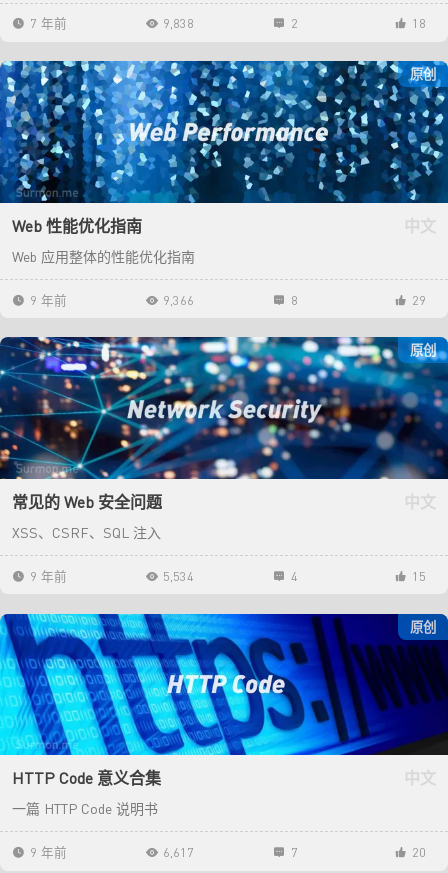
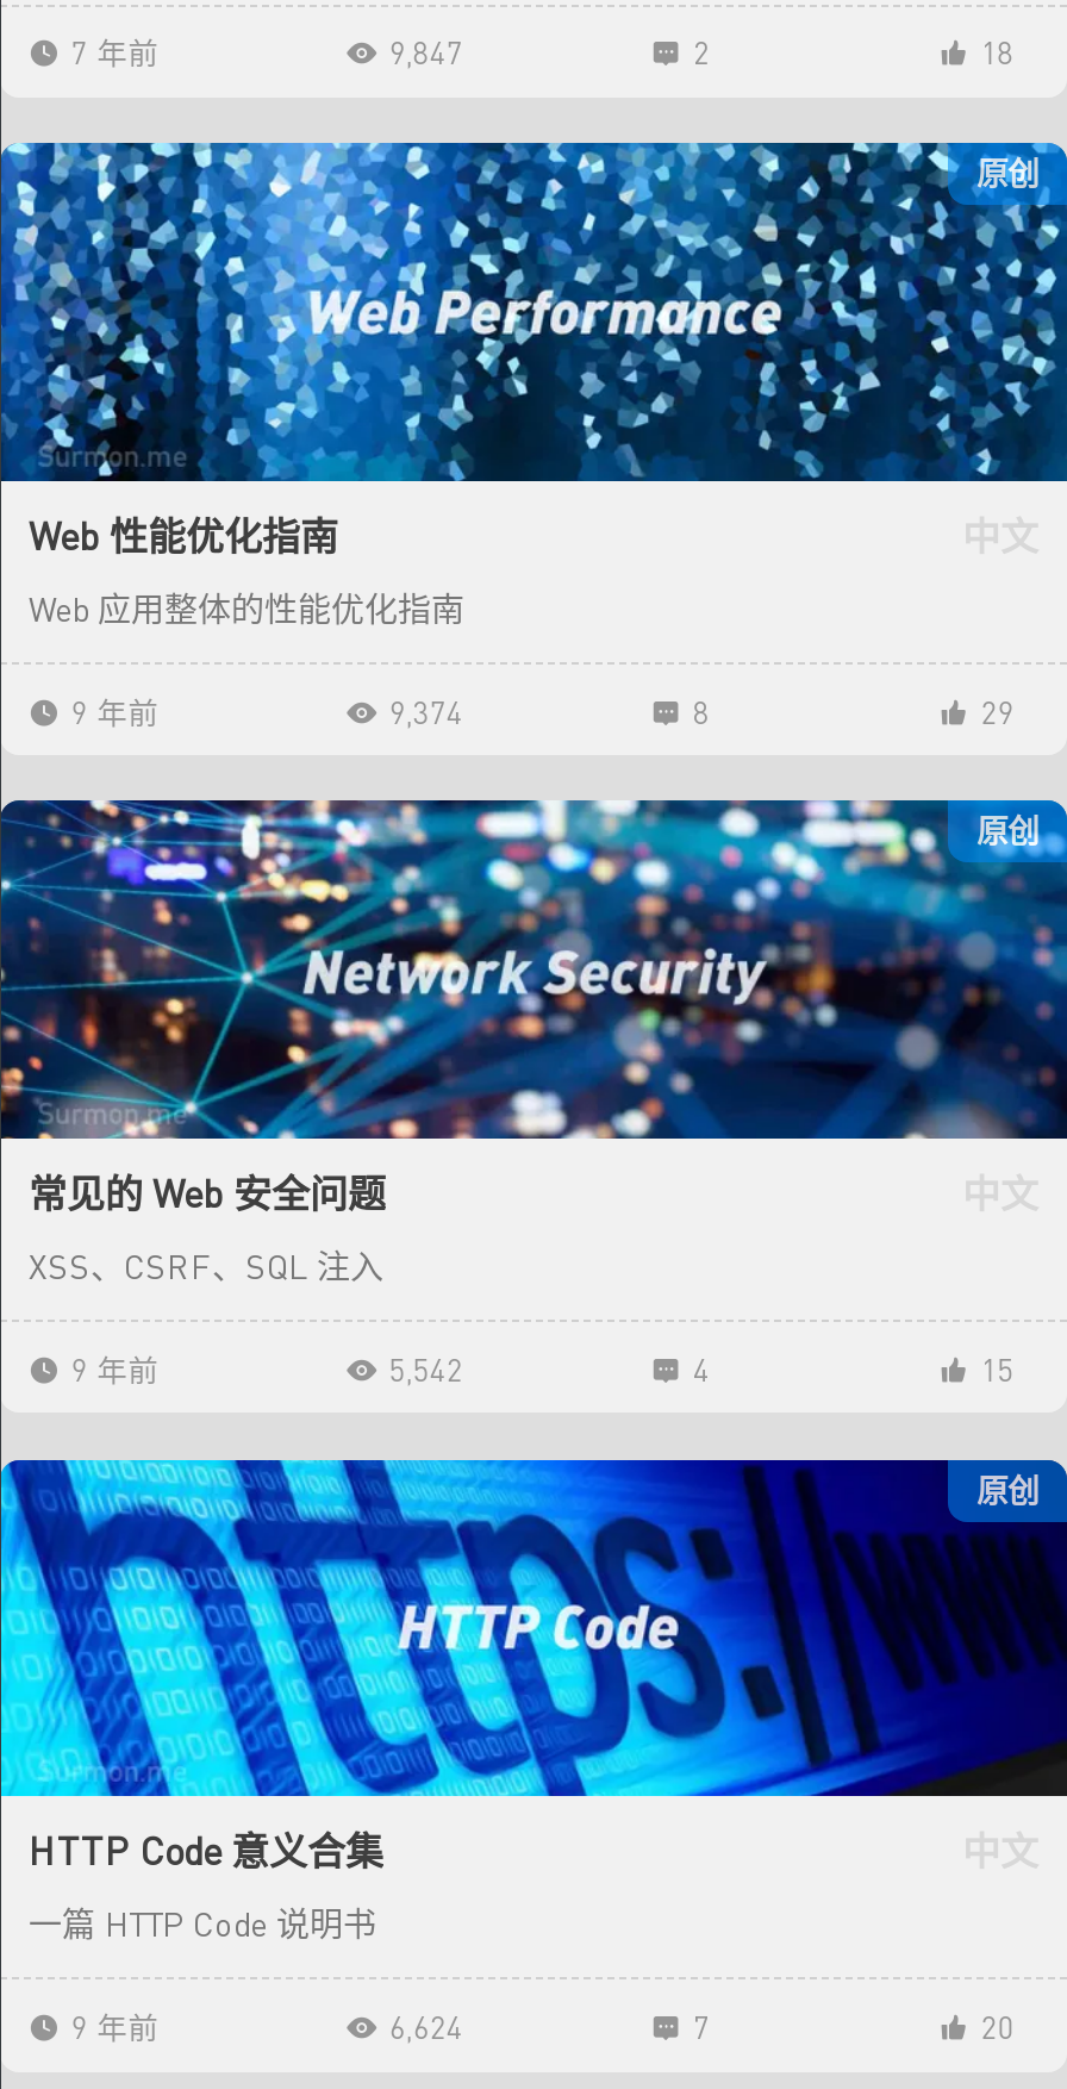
[163,16,194,31] 9,838 -> [389,37,463,72] 9,847
[163,293,194,308] 9,366 -> [389,695,463,730] 9,374
[163,569,194,584] 5,534 -> [389,1352,463,1388] 5,542
[163,845,194,860] 6,617 -> [389,2010,463,2046] 6,624

